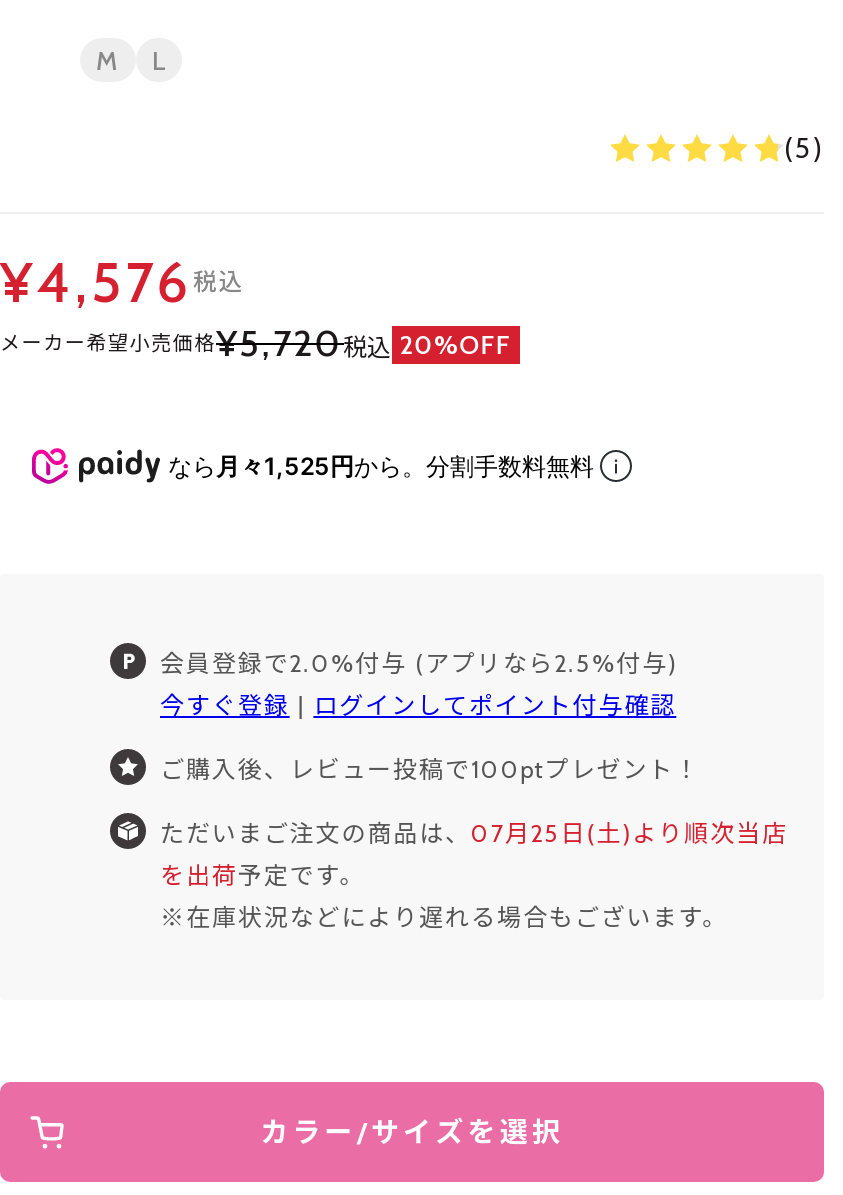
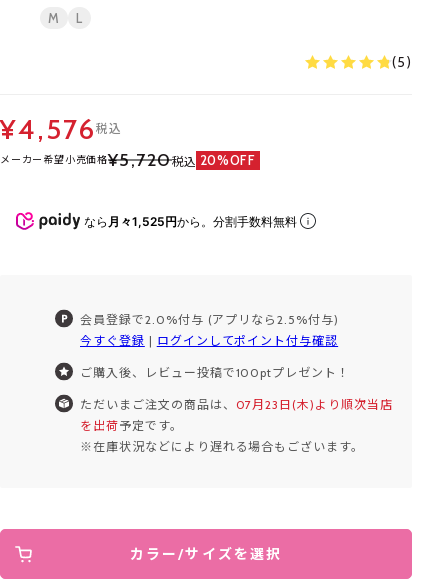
[160,819,788,849] ただいまご注文の商品は、07月25日(土)より順次当店 -> [80,397,393,412] ただいまご注文の商品は、07月23日(木)より順次当店

